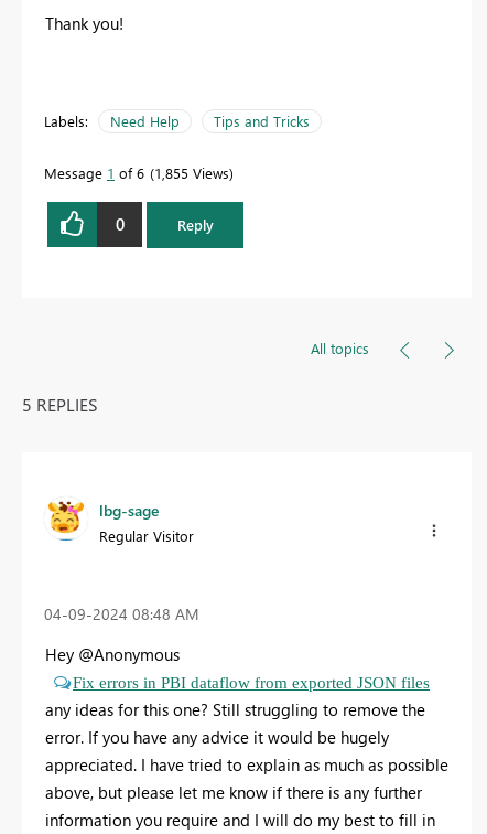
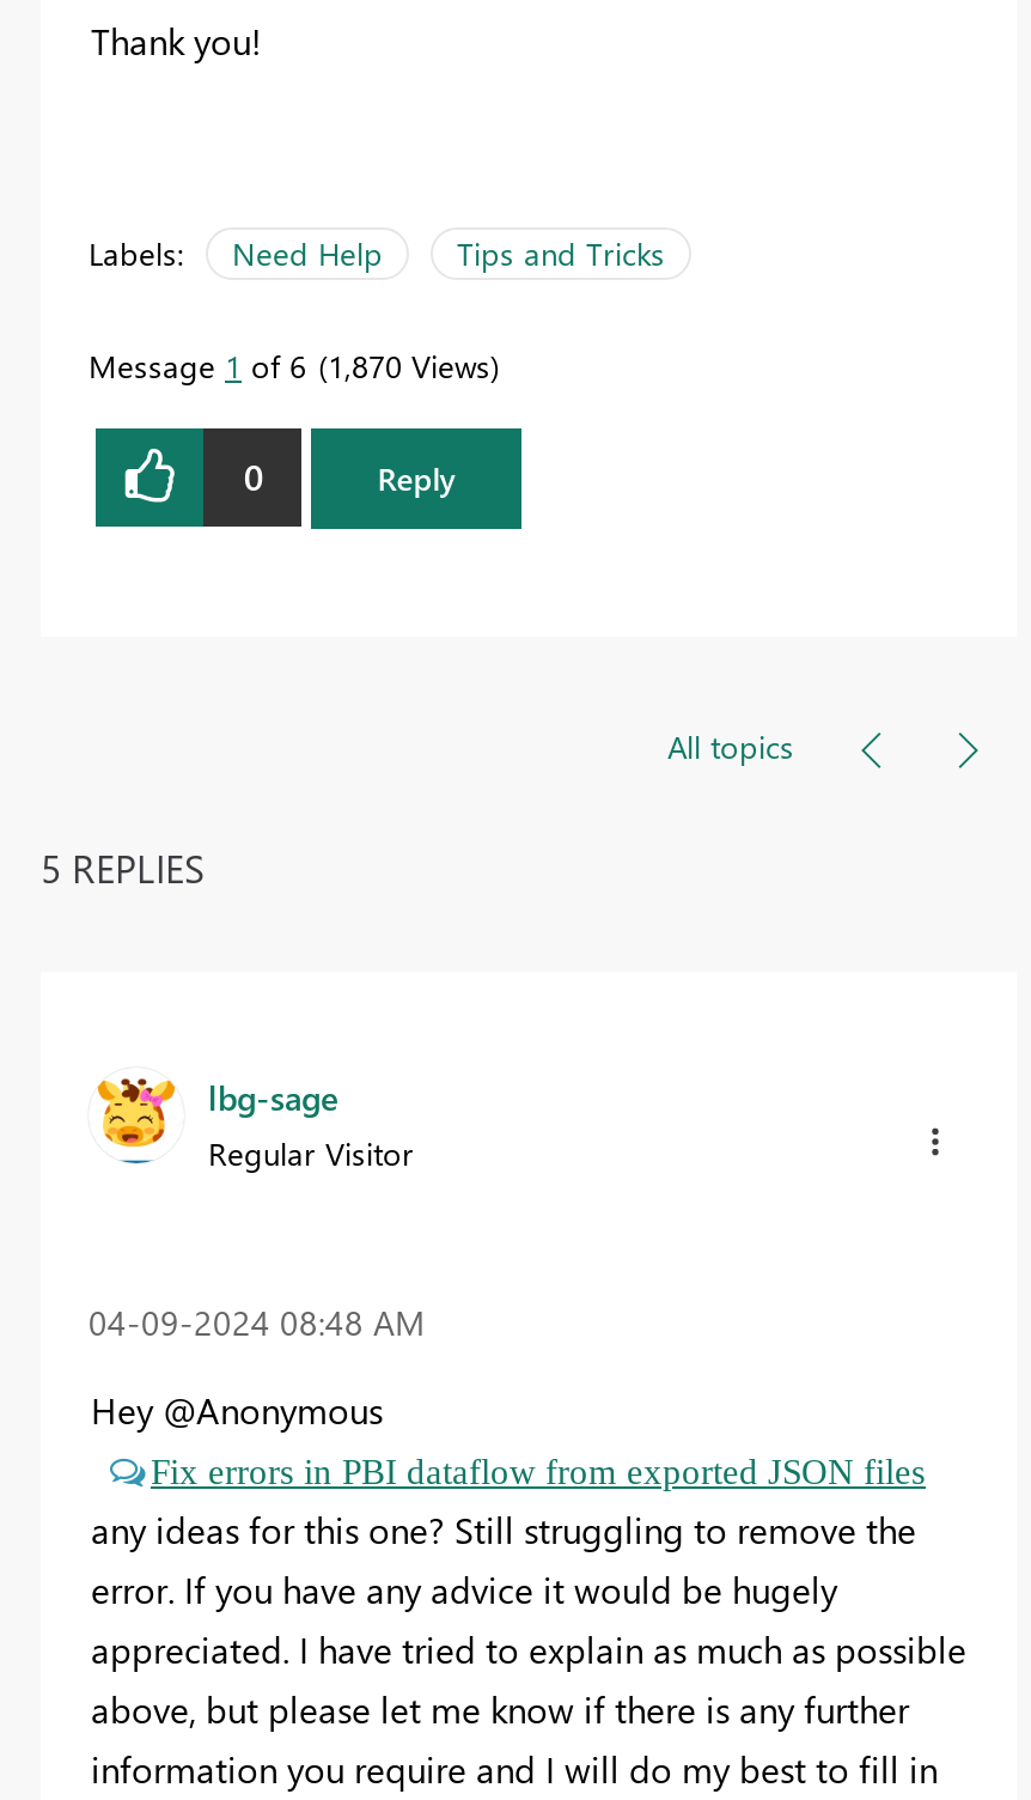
[44,163,229,182] Message 1 of 6 1,855 Views -> [89,344,490,385] Message 1 of 6 1,870 Views

